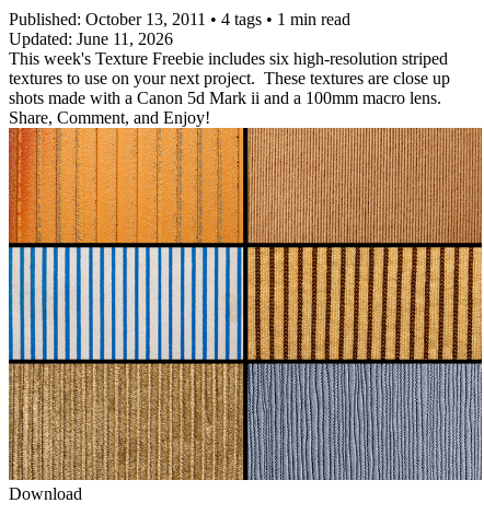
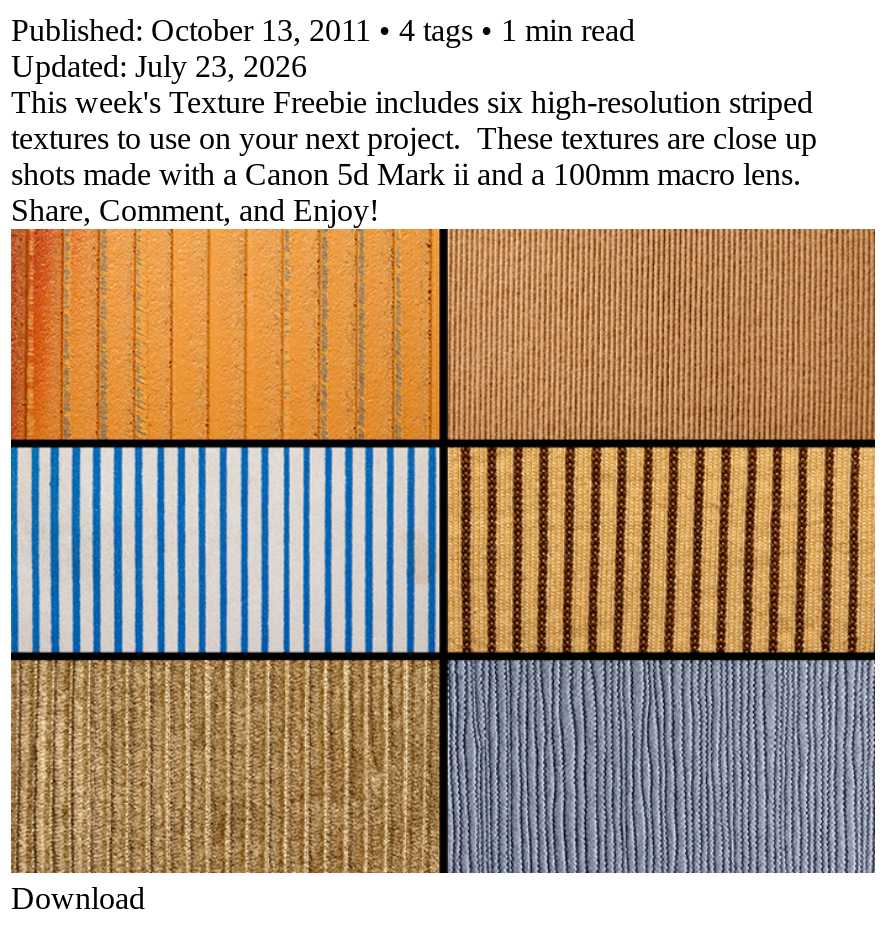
[9,29,173,48] Updated: June 11, 2026 -> [11,48,307,82] Updated: July 23, 2026

